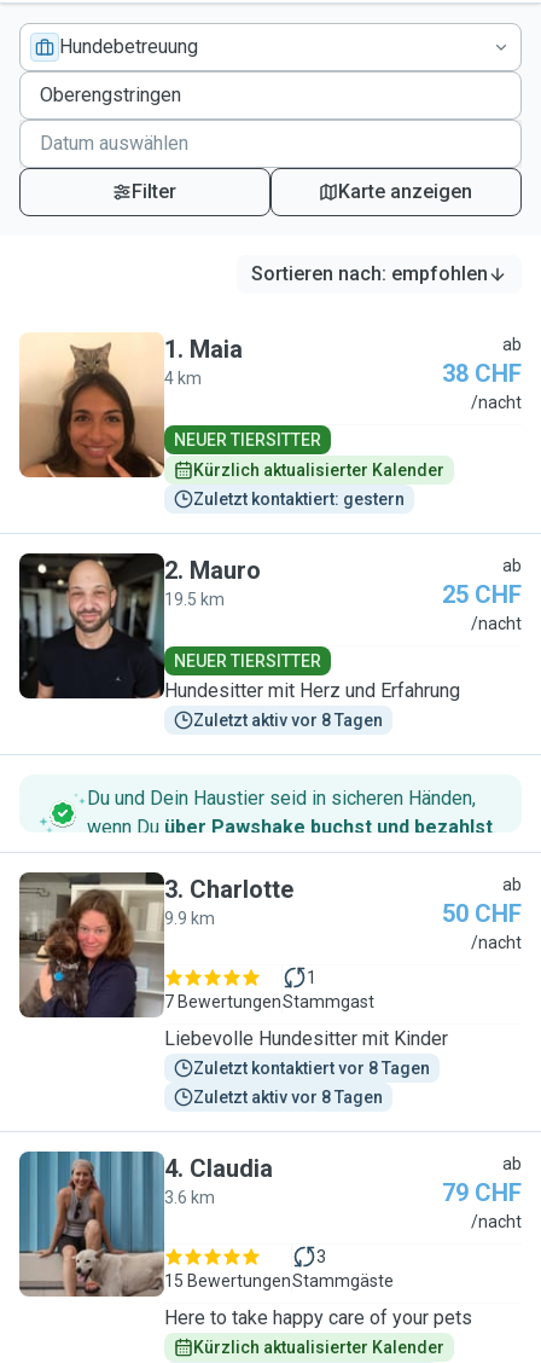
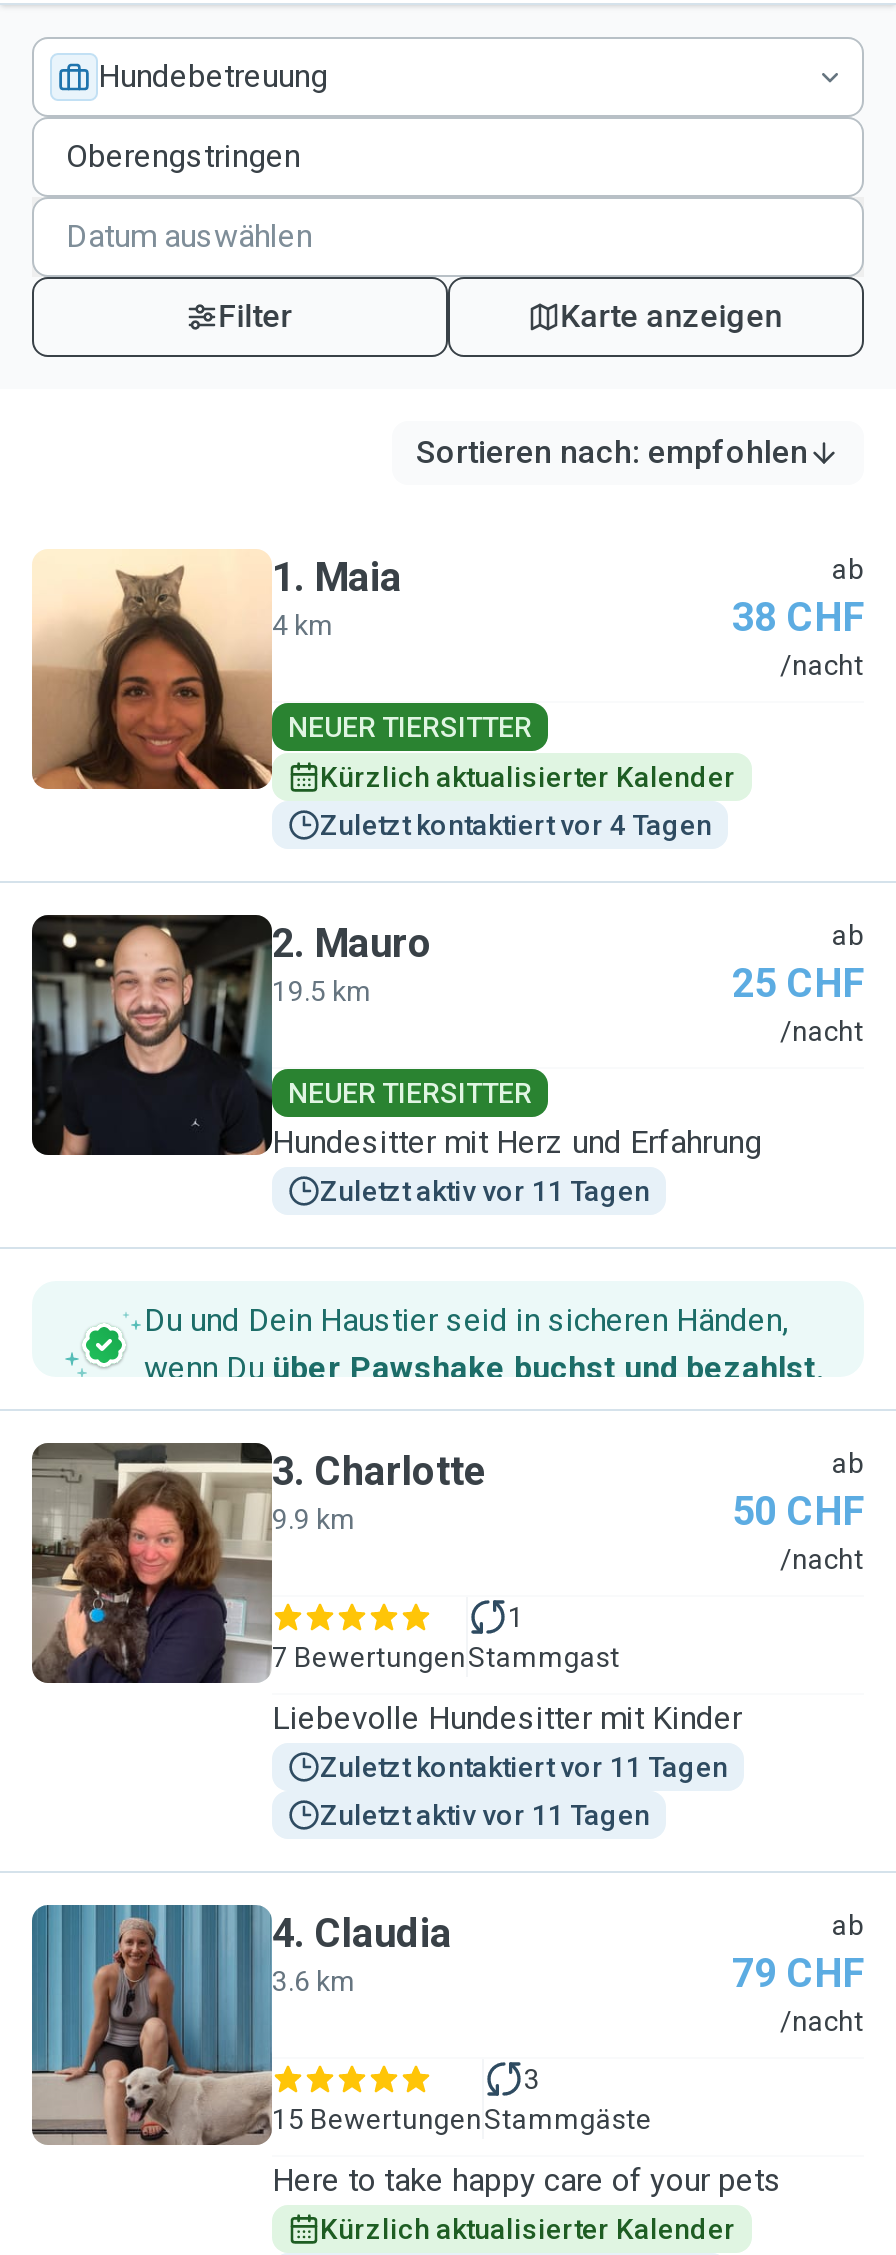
[193,489,405,509] Zuletzt kontaktiert: gestern -> [320,809,712,841] Zuletzt kontaktiert vor 4 Tagen
[193,710,383,730] Zuletzt aktiv vor 8 Tagen -> [320,1175,650,1207] Zuletzt aktiv vor 11 Tagen
[193,1058,430,1078] Zuletzt kontaktiert vor 8 Tagen -> [320,1751,728,1783] Zuletzt kontaktiert vor 11 Tagen
[193,1087,383,1107] Zuletzt aktiv vor 8 Tagen -> [320,1799,650,1831] Zuletzt aktiv vor 11 Tagen

